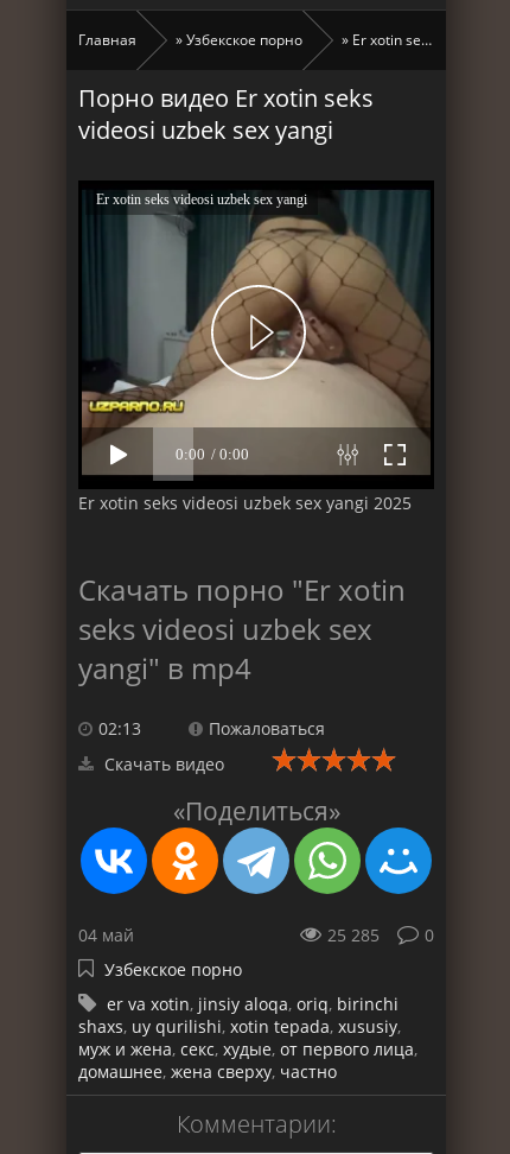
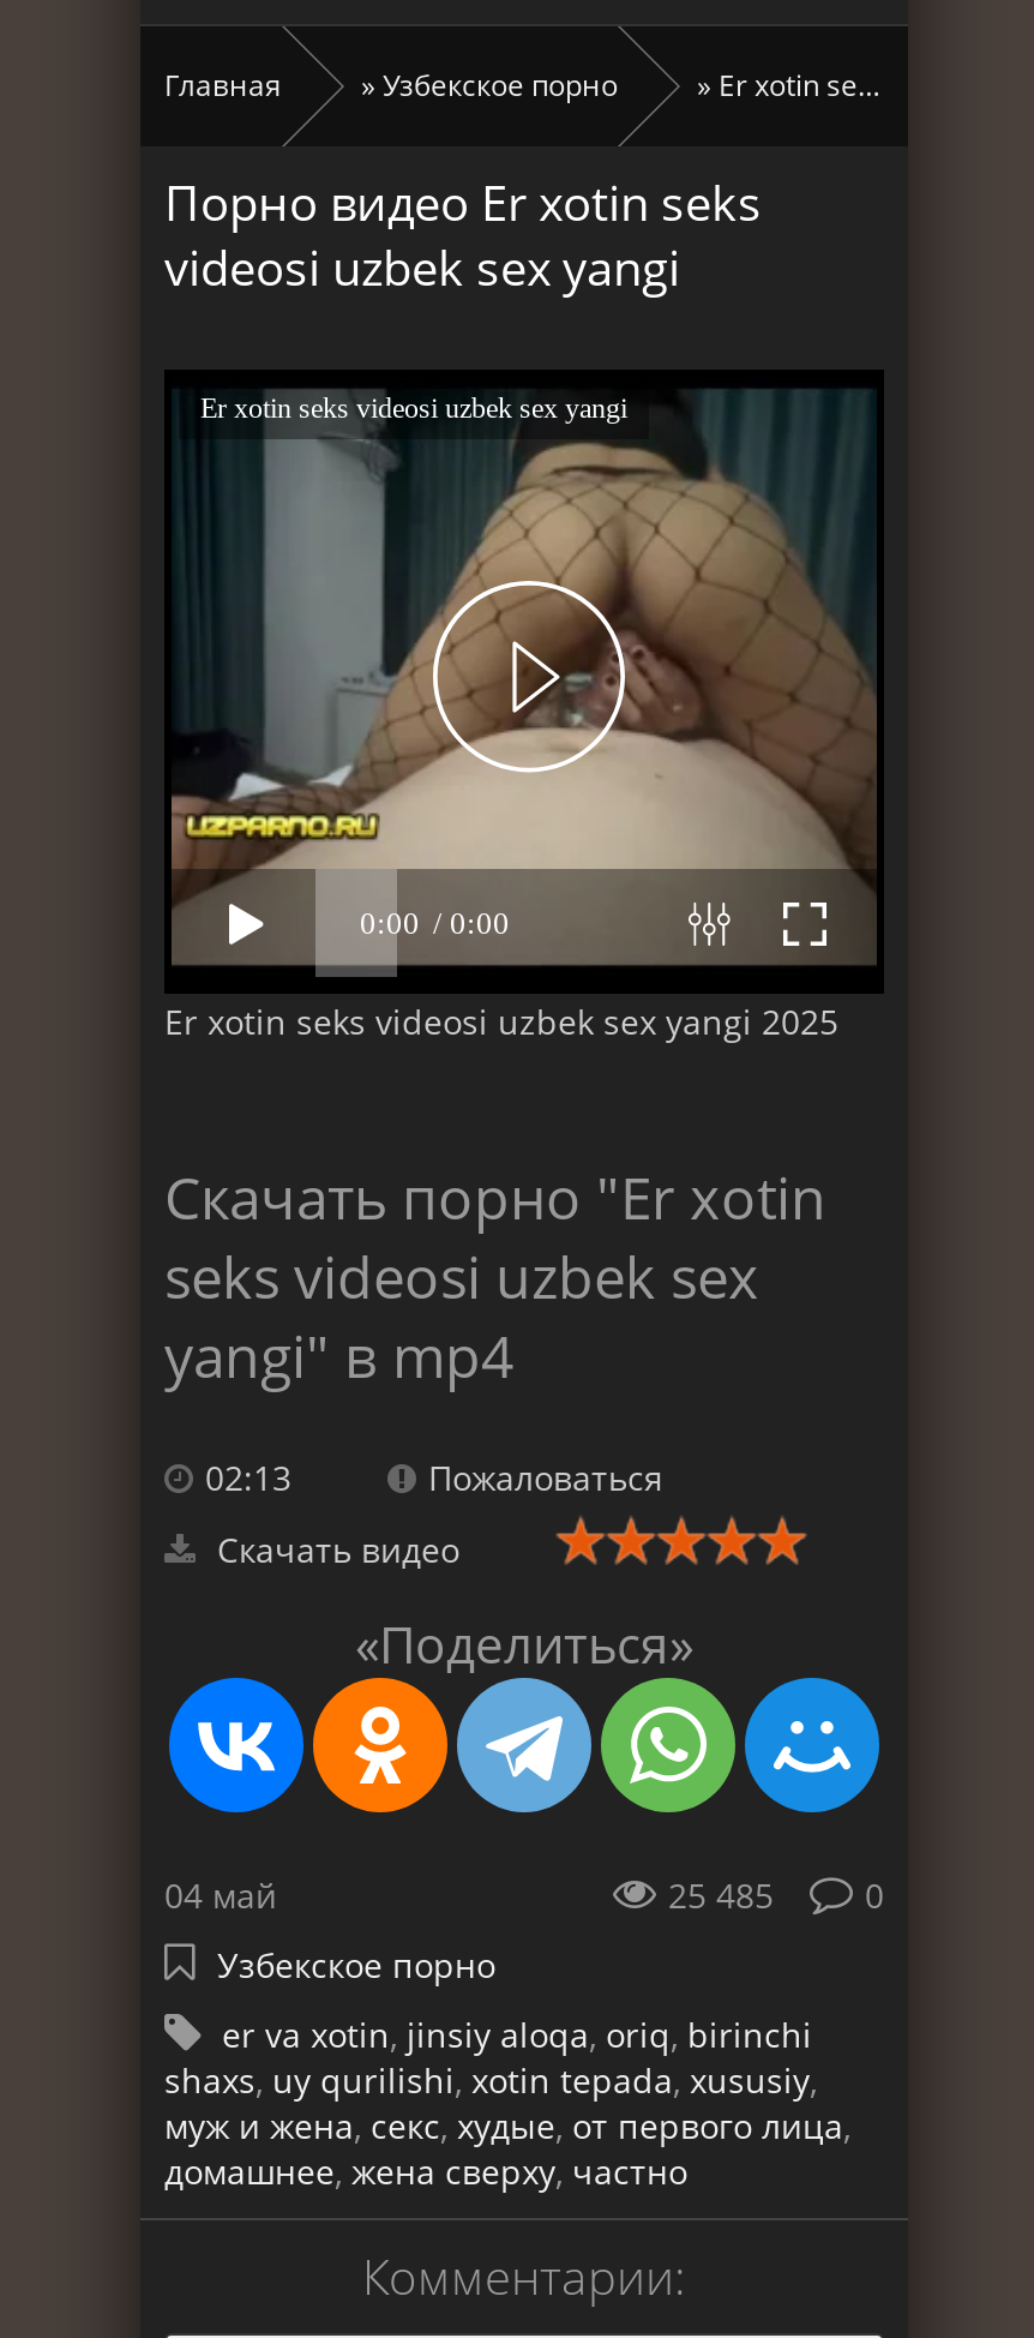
[327,924,434,946] 25 285 0 -> [668,1872,884,1918] 25 485 0

